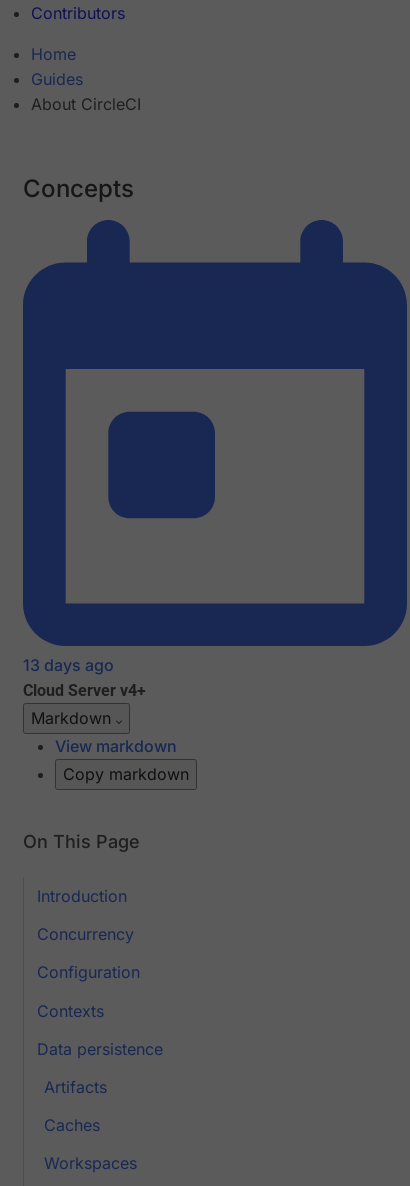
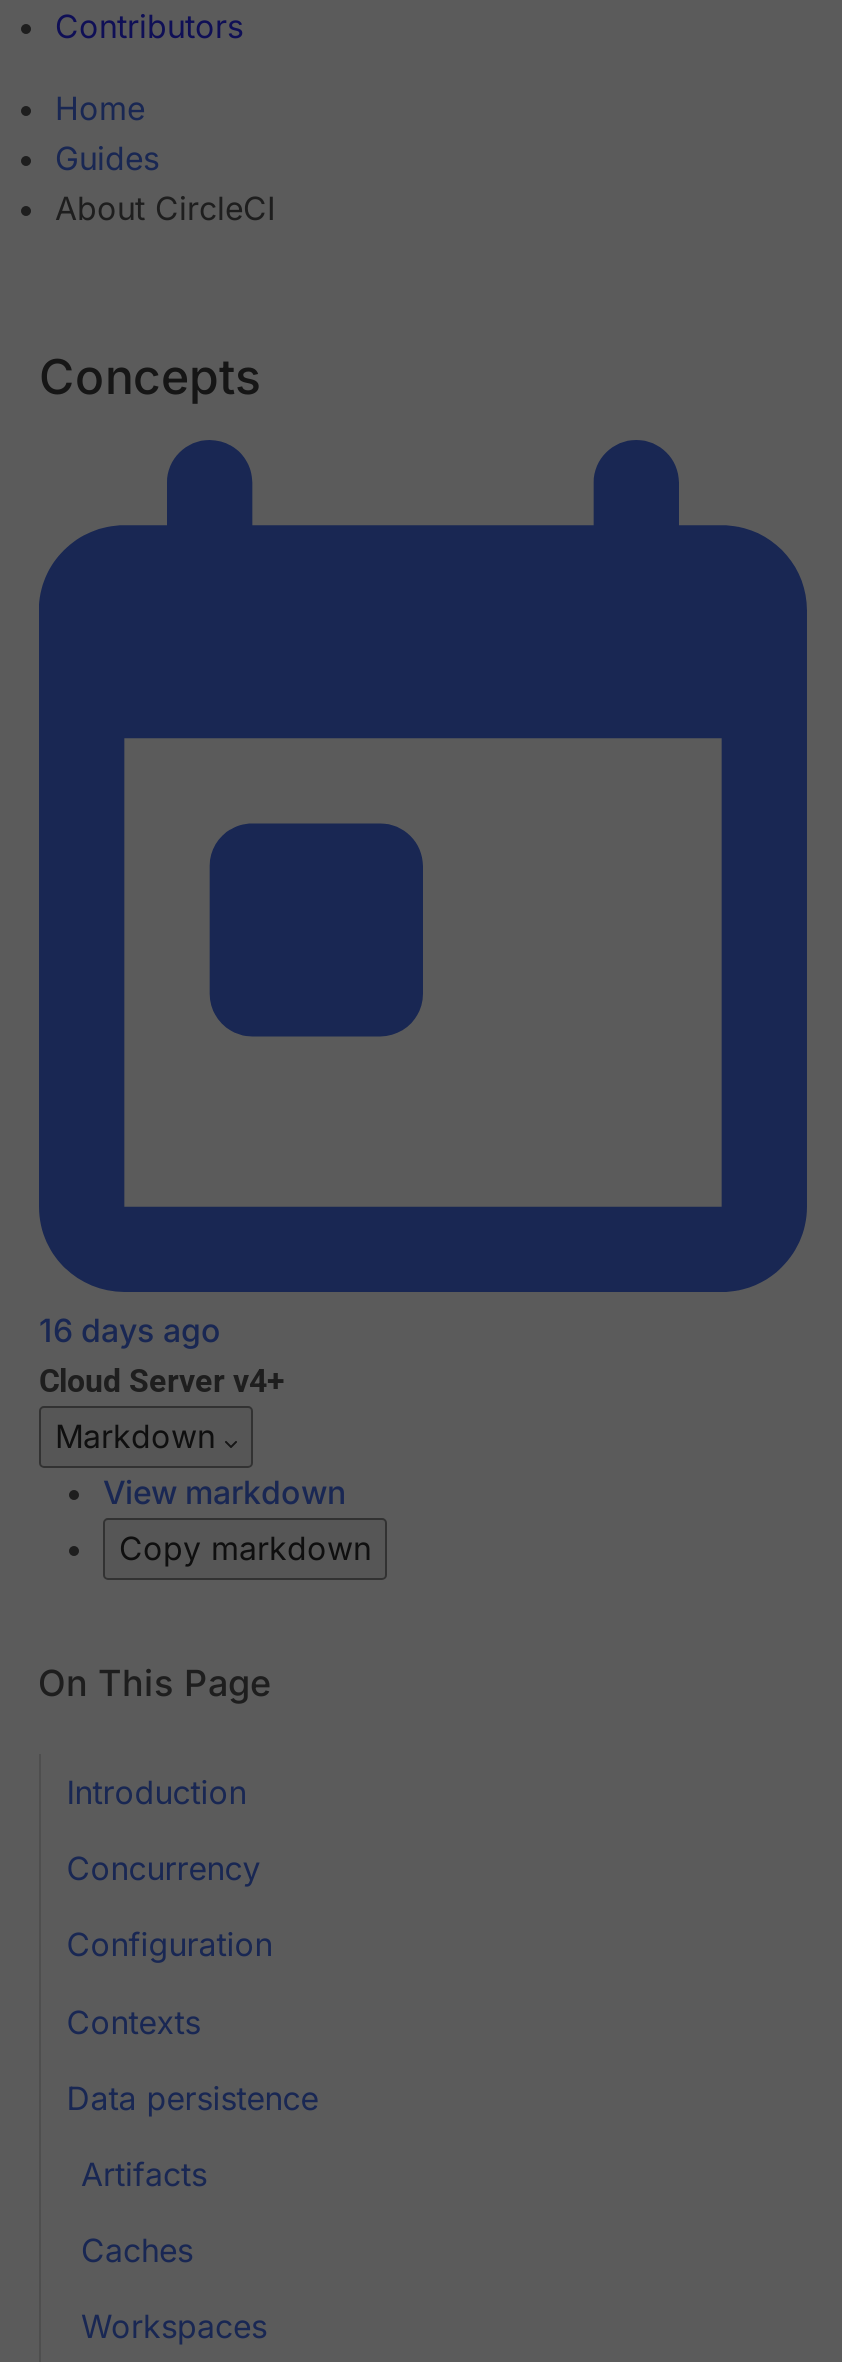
[23,655,114,675] 13 days ago -> [39,1311,221,1351] 16 days ago

